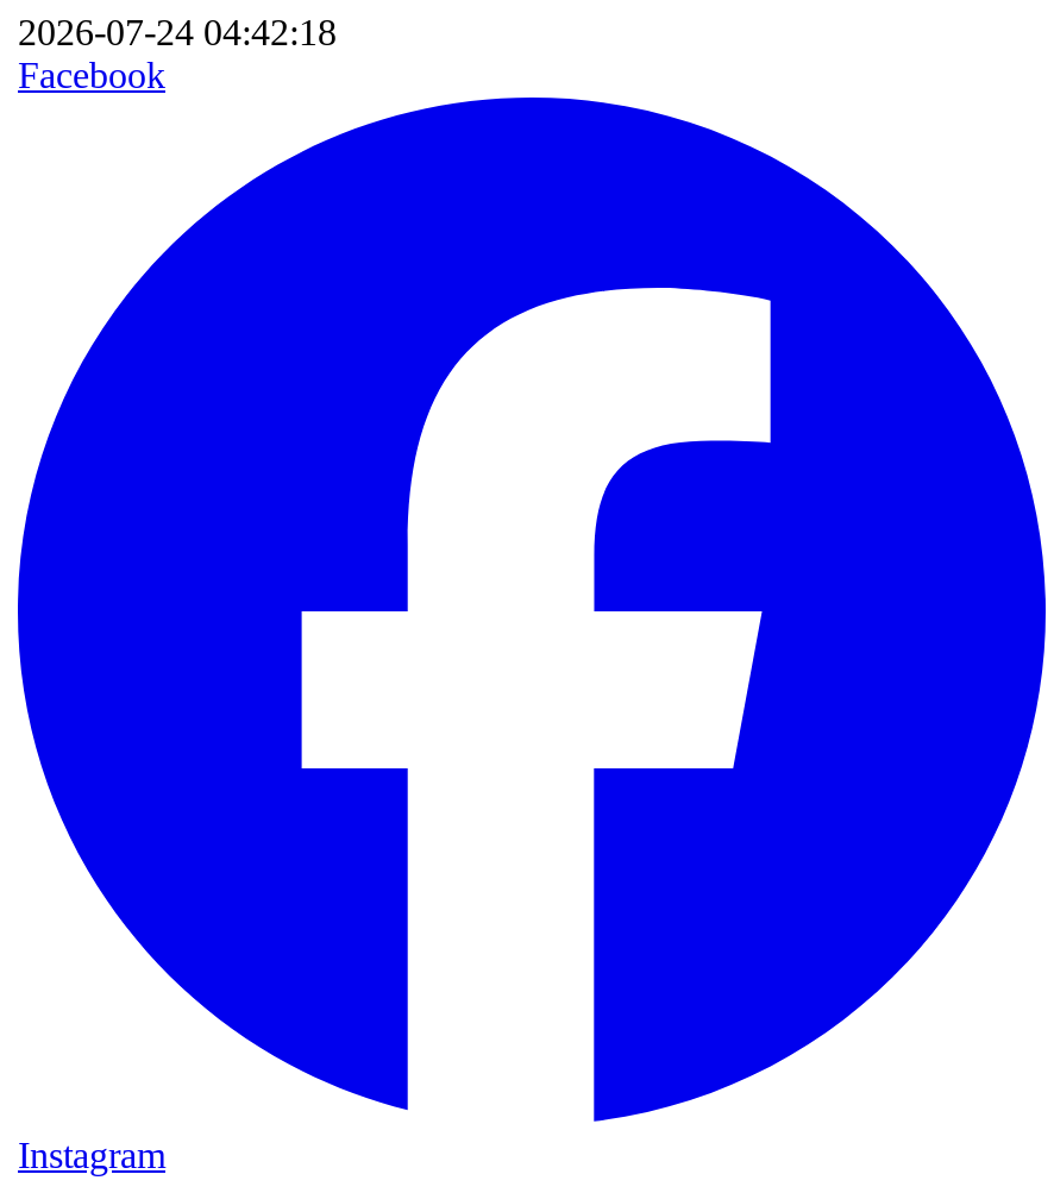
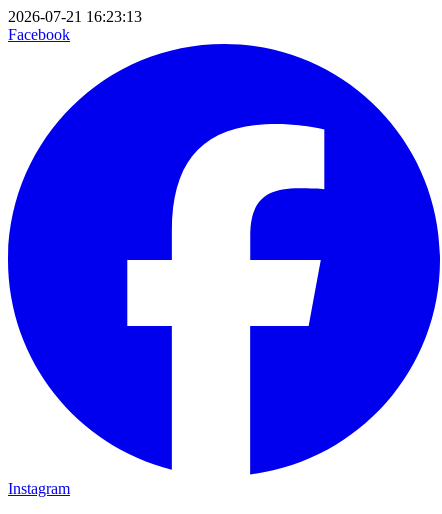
[18,12,337,52] 2026-07-24 04:42:18 -> [8,8,142,25] 2026-07-21 16:23:13

